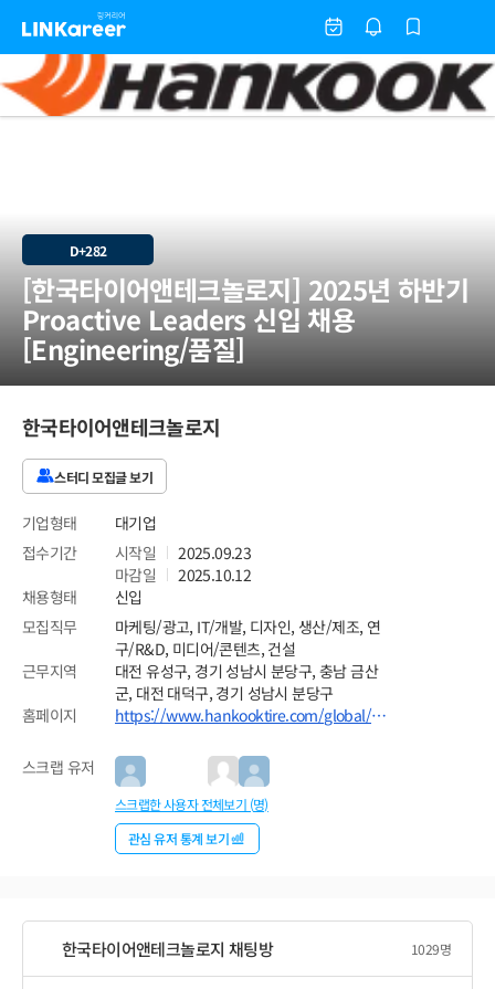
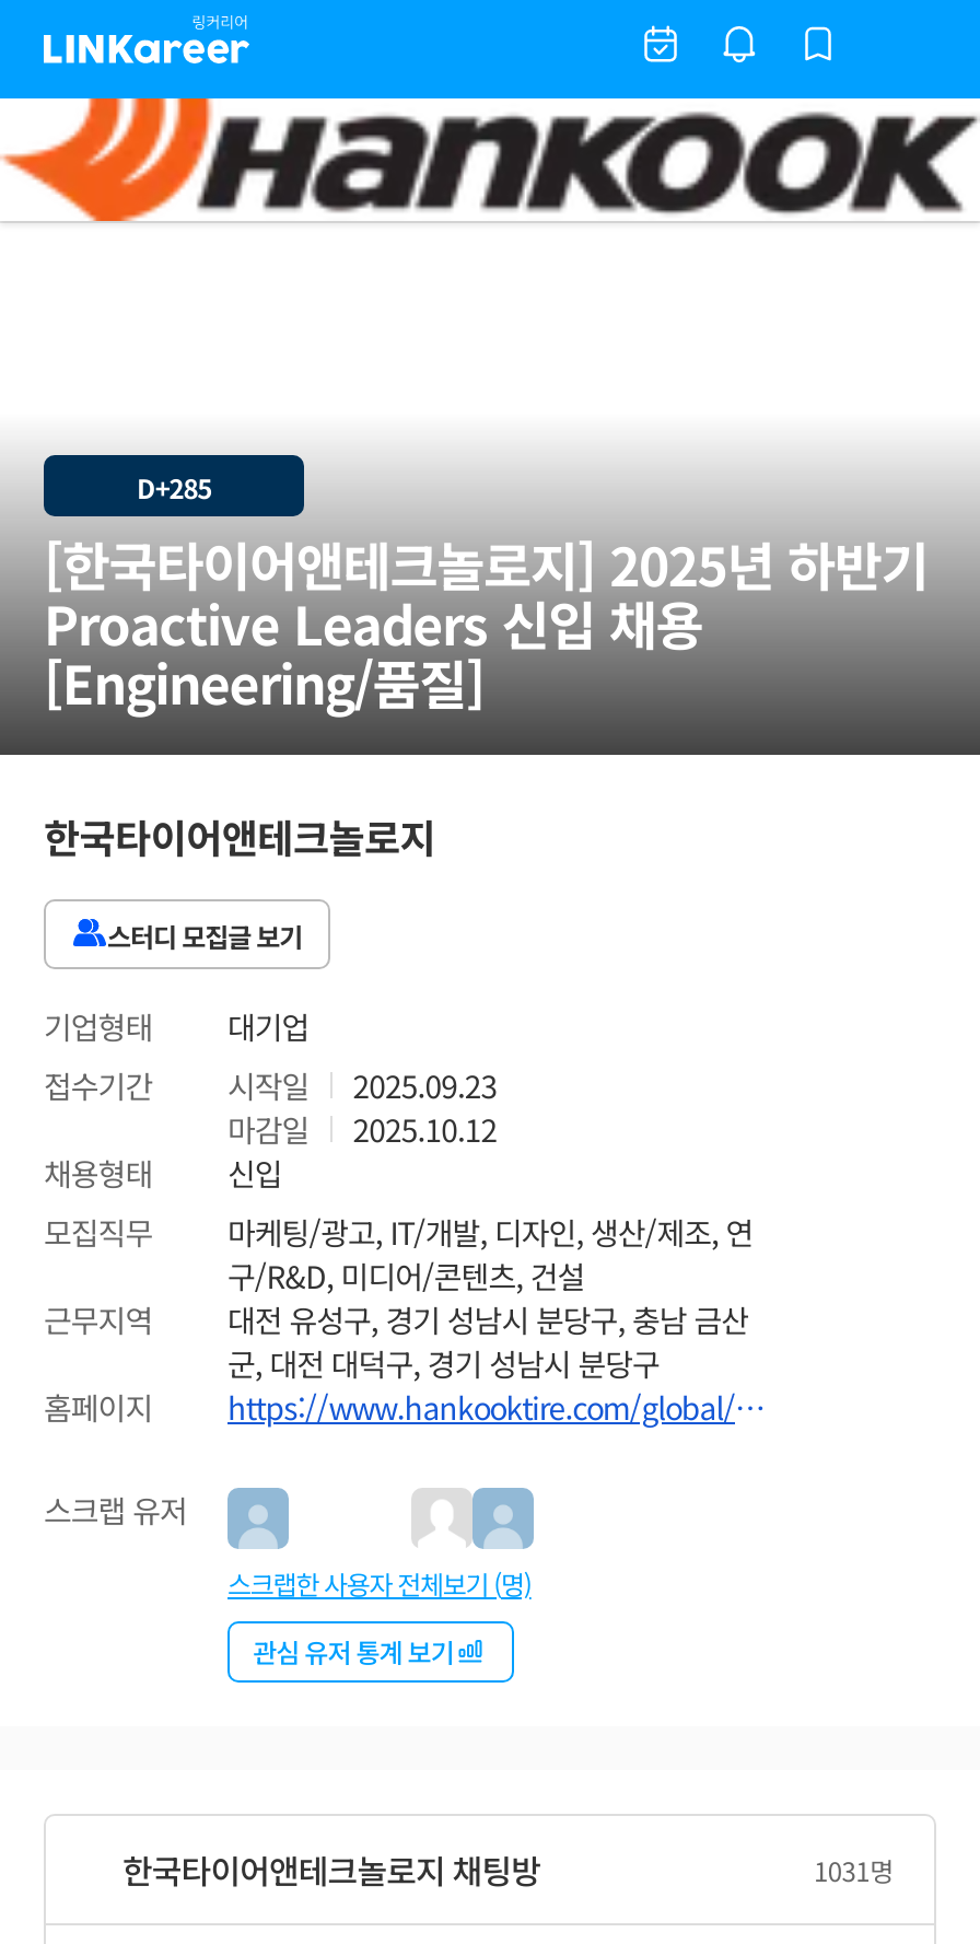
[69,240,107,259] D+282 -> [137,467,211,504] D+285
[411,939,451,958] 1029명 -> [814,1851,892,1888] 1031명

